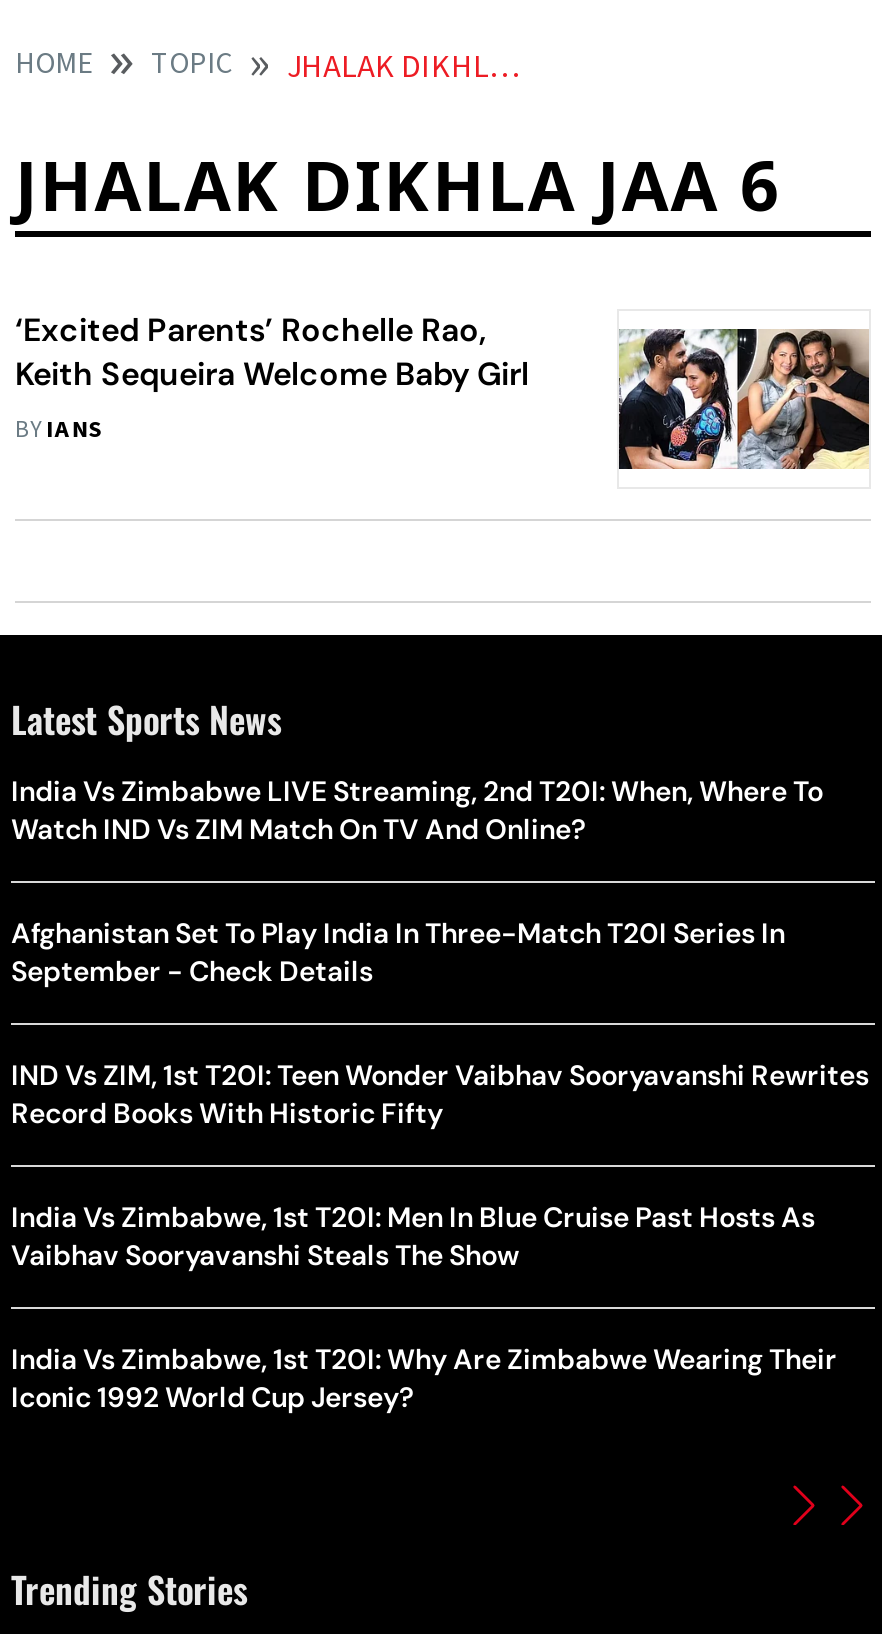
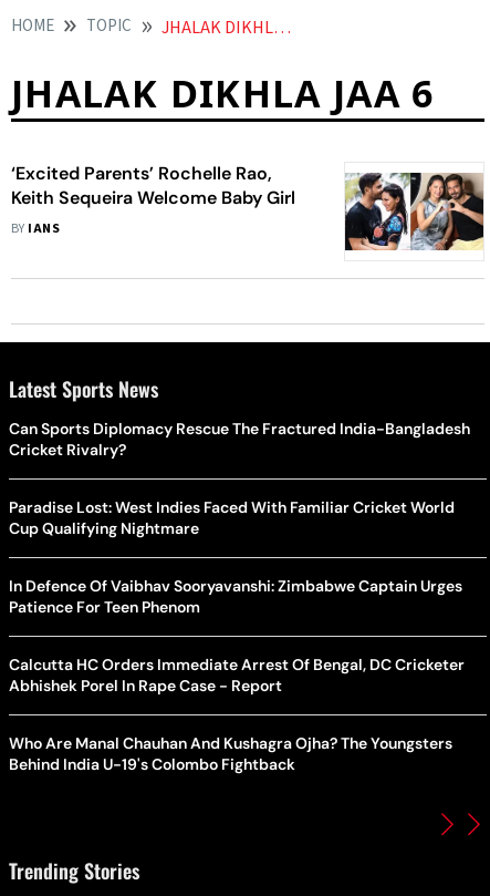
[11,773,823,847] India Vs Zimbabwe LIVE Streaming, 2nd T20I: When, Where To | Watch IND Vs ZIM Match On TV And Online? -> [9,419,470,460] Can Sports Diplomacy Rescue The Fractured India-Bangladesh | Cricket Rivalry?
[11,915,785,989] Afghanistan Set To Play India In Three-Match T20I Series In | September - Check Details -> [9,497,455,538] Paradise Lost: West Indies Faced With Familiar Cricket World | Cup Qualifying Nightmare
[11,1057,869,1131] IND Vs ZIM, 1st T20I: Teen Wonder Vaibhav Sooryavanshi Rewrites | Record Books With Historic Fifty -> [9,576,462,617] In Defence Of Vaibhav Sooryavanshi: Zimbabwe Captain Urges | Patience For Teen Phenom
[11,1199,815,1273] India Vs Zimbabwe, 1st T20I: Men In Blue Cruise Past Hosts As | Vaibhav Sooryavanshi Steals The Show -> [9,655,465,696] Calcutta HC Orders Immediate Arrest Of Bengal, DC Cricketer | Abhishek Porel In Rape Case - Report
[11,1341,837,1415] India Vs Zimbabwe, 1st T20I: Why Are Zimbabwe Wearing Their | Iconic 1992 World Cup Jersey? -> [9,733,452,774] Who Are Manal Chauhan And Kushagra Ojha? The Youngsters | Behind India U-19's Colombo Fightback

